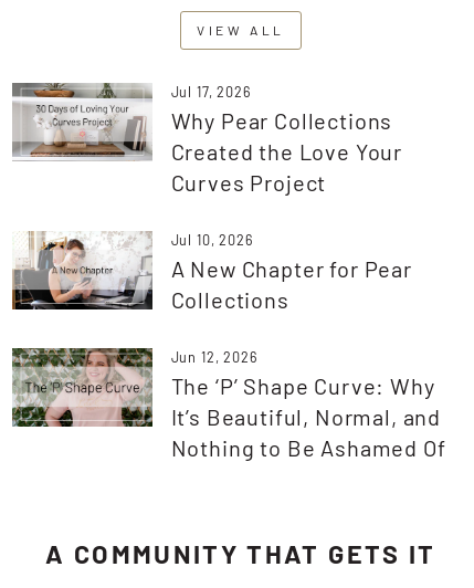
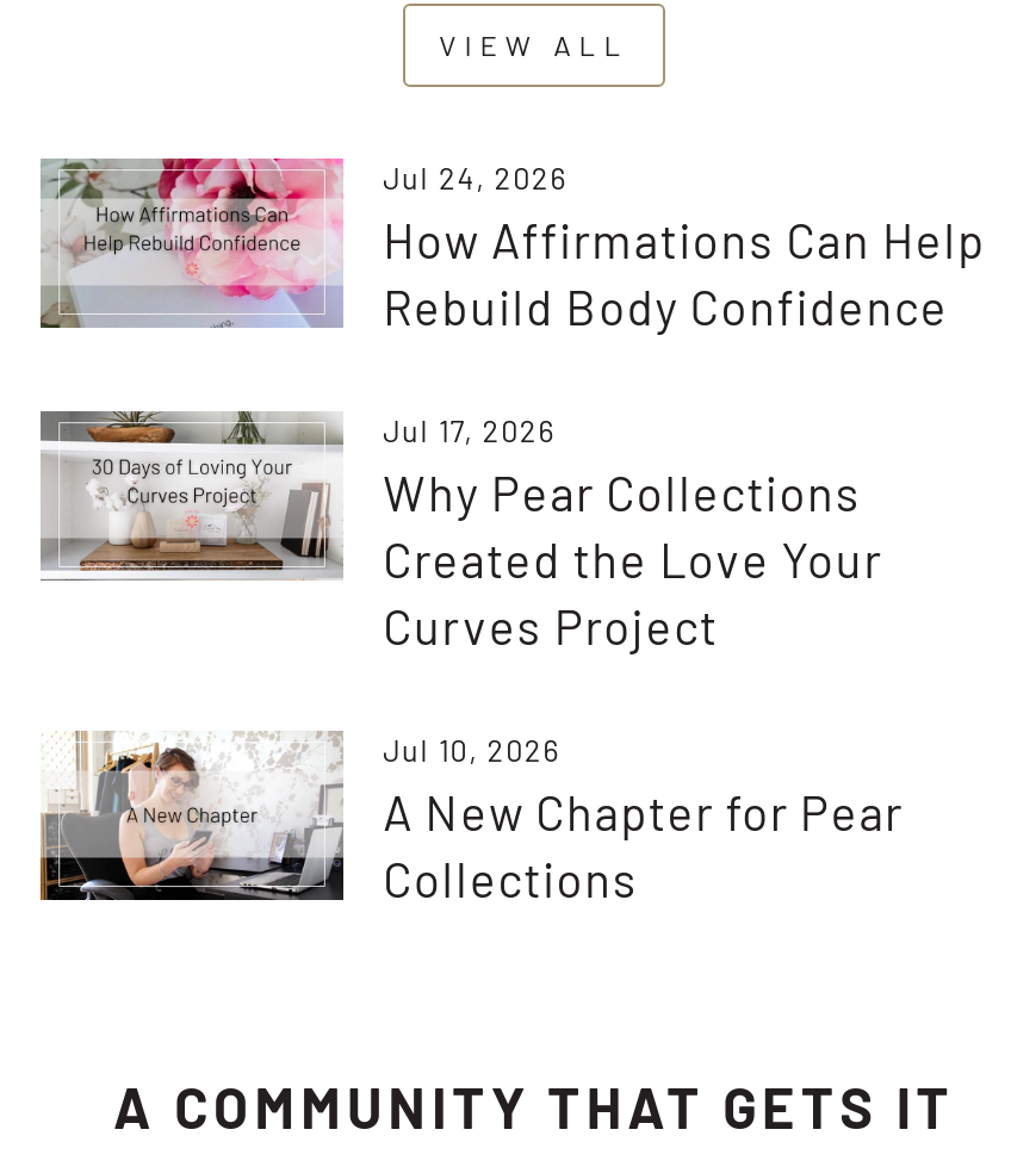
none -> [38,156,986,334] [image] | Jul 24, 2026 | How Affirmations Can Help | Rebuild Body Confidence
moved [11,81,412,312] -> [38,406,903,906]: [image] | Jul 17, 2026 | Why Pear Collections | Created the Love Your | Curves Project | Jul 10, 2026 | A New Chapter for Pear | Collections
[11,347,446,460] [image] | Jun 12, 2026 | The ‘P’ Shape Curve: Why | It’s Beautiful, Normal, and | Nothing to Be Ashamed Of -> none

